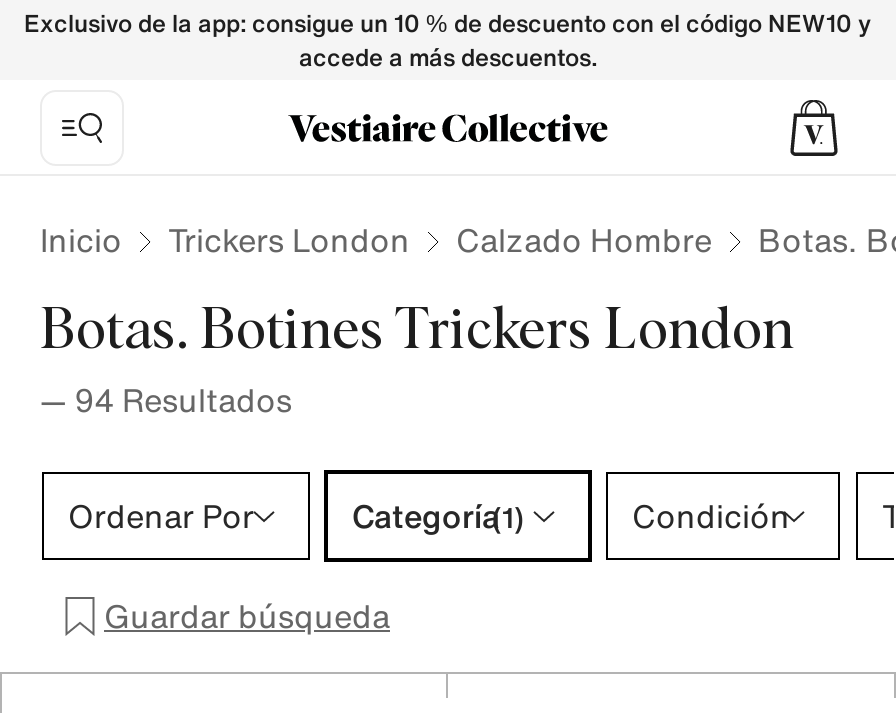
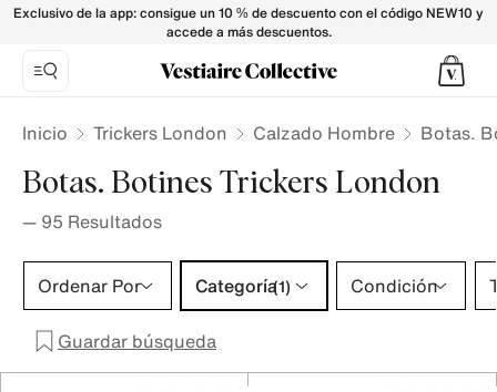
[40,376,292,424] — 94 Resultados -> [22,208,162,235] — 95 Resultados

